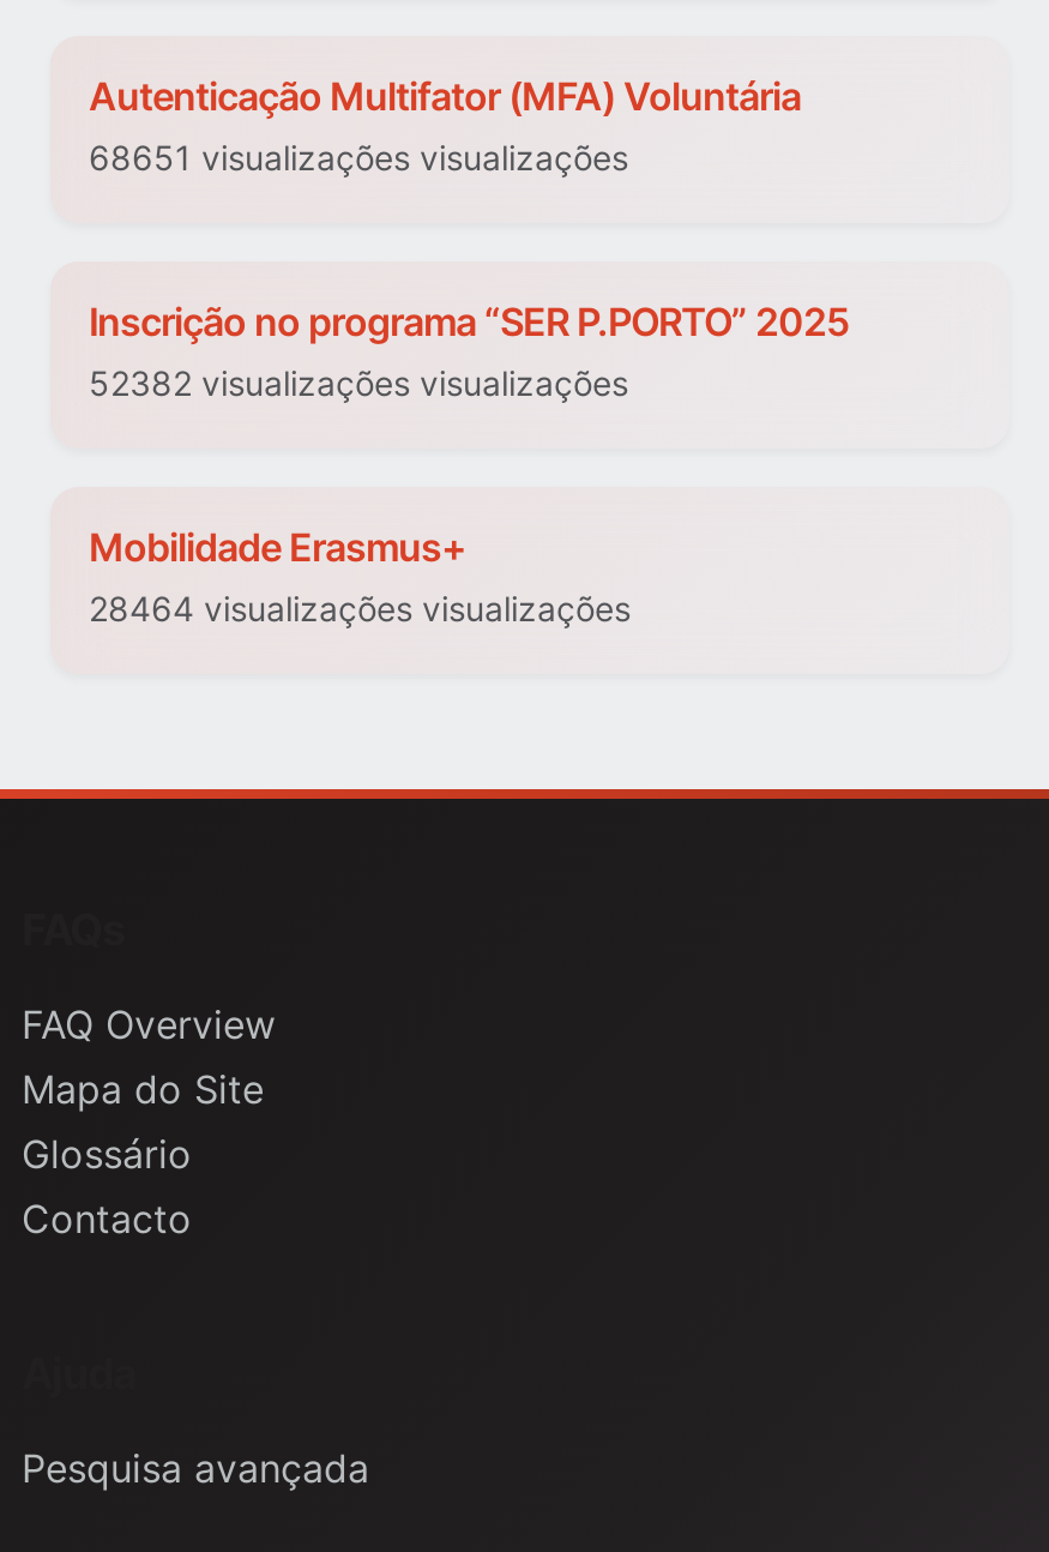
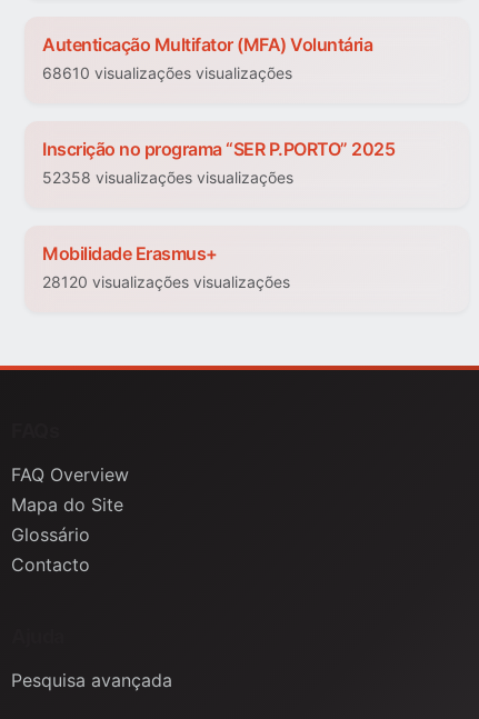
[89,138,628,179] 68651 visualizações visualizações -> [42,64,292,83] 68610 visualizações visualizações
[89,363,628,404] 52382 visualizações visualizações -> [42,168,293,187] 52358 visualizações visualizações
[89,589,631,630] 28464 visualizações visualizações -> [42,273,290,292] 28120 visualizações visualizações

